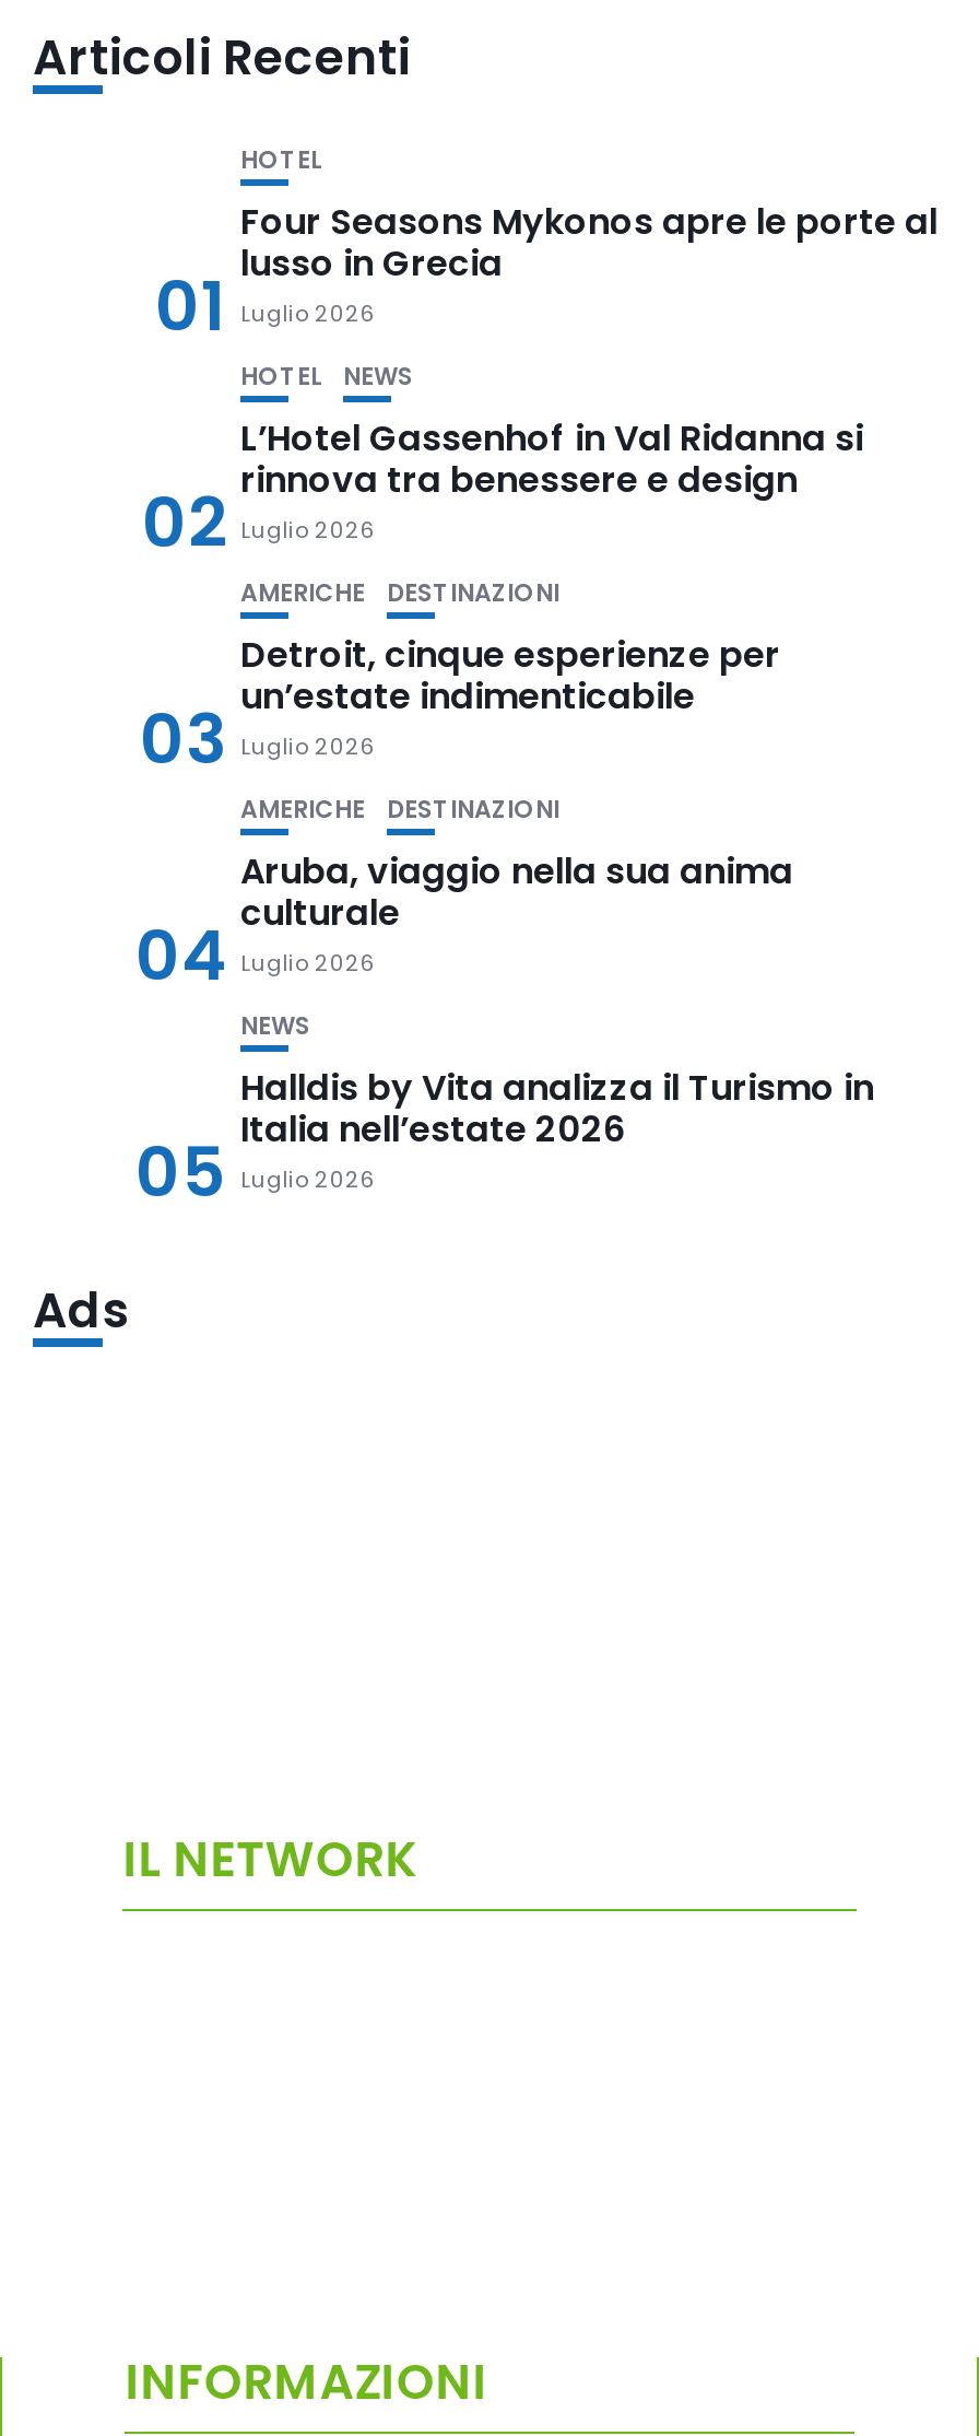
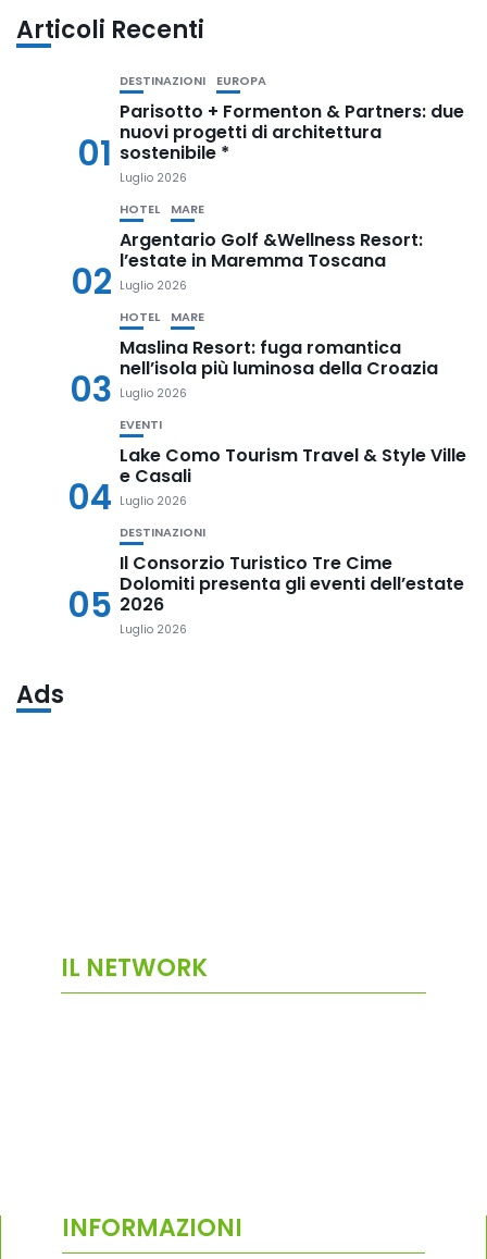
[240,142,937,289] HOTEL | Four Seasons Mykonos apre le porte al | lusso in Grecia -> [120,72,464,165] DESTINAZIONI | EUROPA | Parisotto + Formenton & Partners: due | nuovi progetti di architettura | sostenibile *
[240,359,863,505] NEWS | L’Hotel Gassenhof in Val Ridanna si | rinnova tra benessere e design -> [120,200,423,273] MARE | Argentario Golf &Wellness Resort: | l’estate in Maremma Toscana
[240,575,780,722] AMERICHE | DESTINAZIONI | Detroit, cinque esperienze per | un’estate indimenticabile -> [120,308,438,381] HOTEL | MARE | Maslina Resort: fuga romantica | nell’isola più luminosa della Croazia
[240,792,793,938] AMERICHE | DESTINAZIONI | Aruba, viaggio nella sua anima | culturale -> [120,416,466,489] EVENTI | Lake Como Tourism Travel & Style Ville | e Casali
[240,1008,874,1155] NEWS | Halldis by Vita analizza il Turismo in | Italia nell’estate 2026 -> [120,523,464,617] DESTINAZIONI | Il Consorzio Turistico Tre Cime | Dolomiti presenta gli eventi dell’estate | 2026

